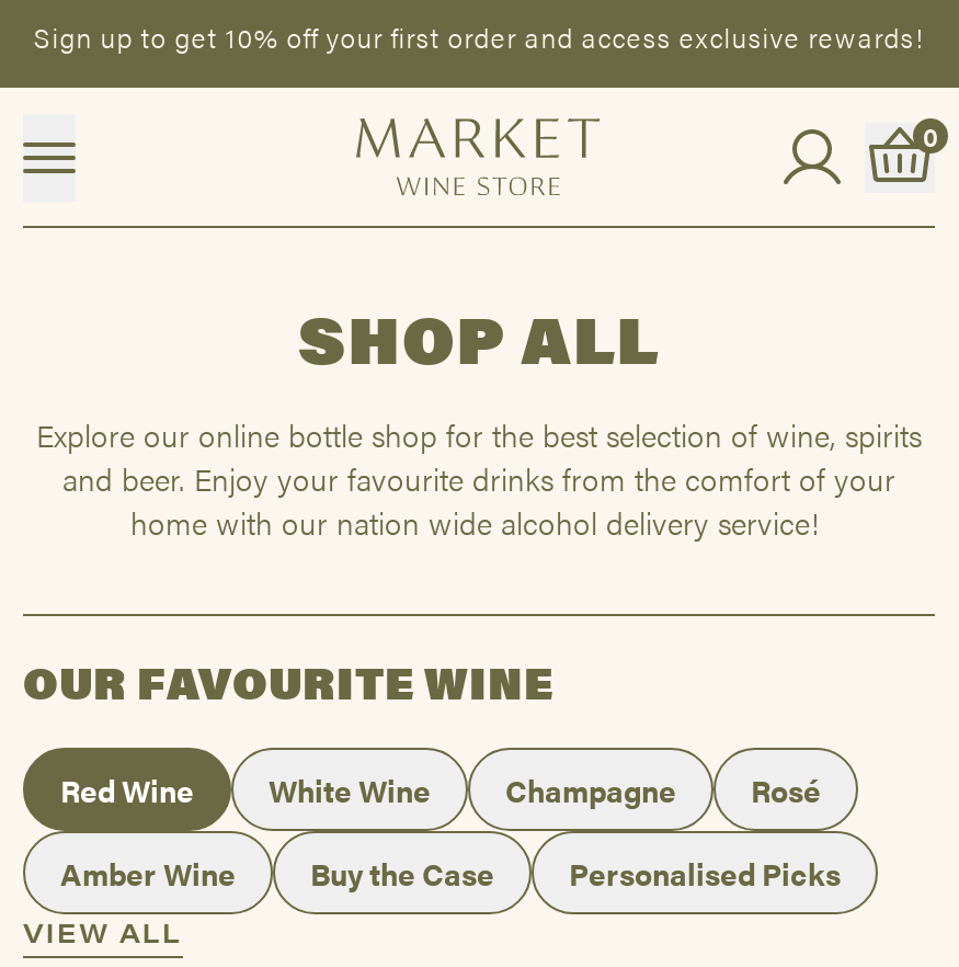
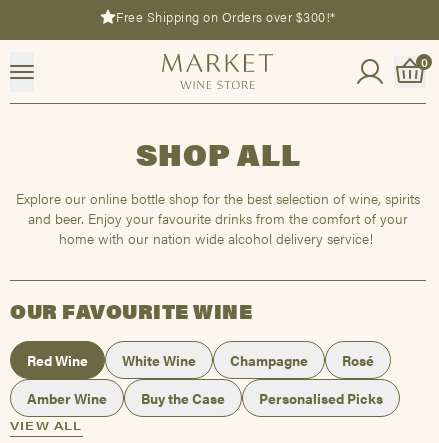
[34,18,924,57] Sign up to get 10% off your first order and access exclusive rewards! -> [116,8,336,26] Free Shipping on Orders over $300!*

